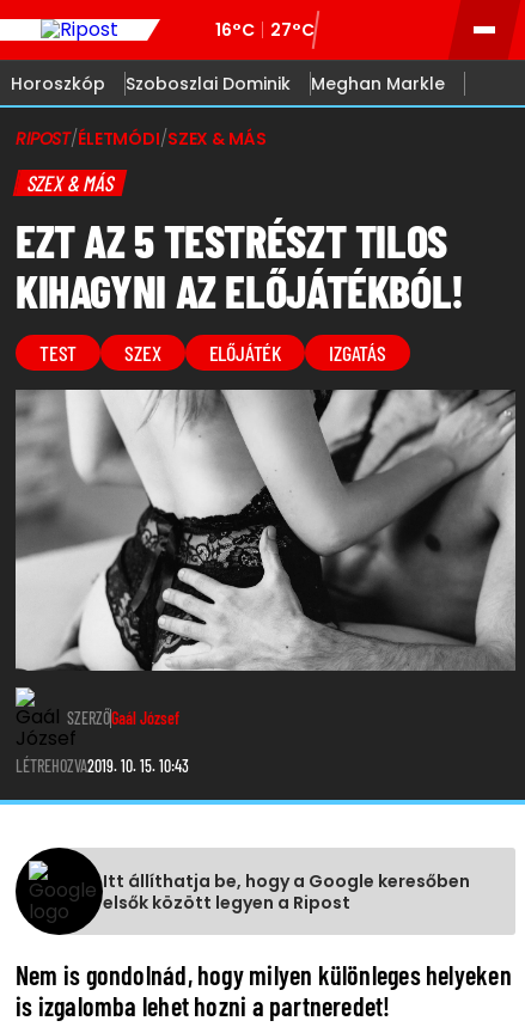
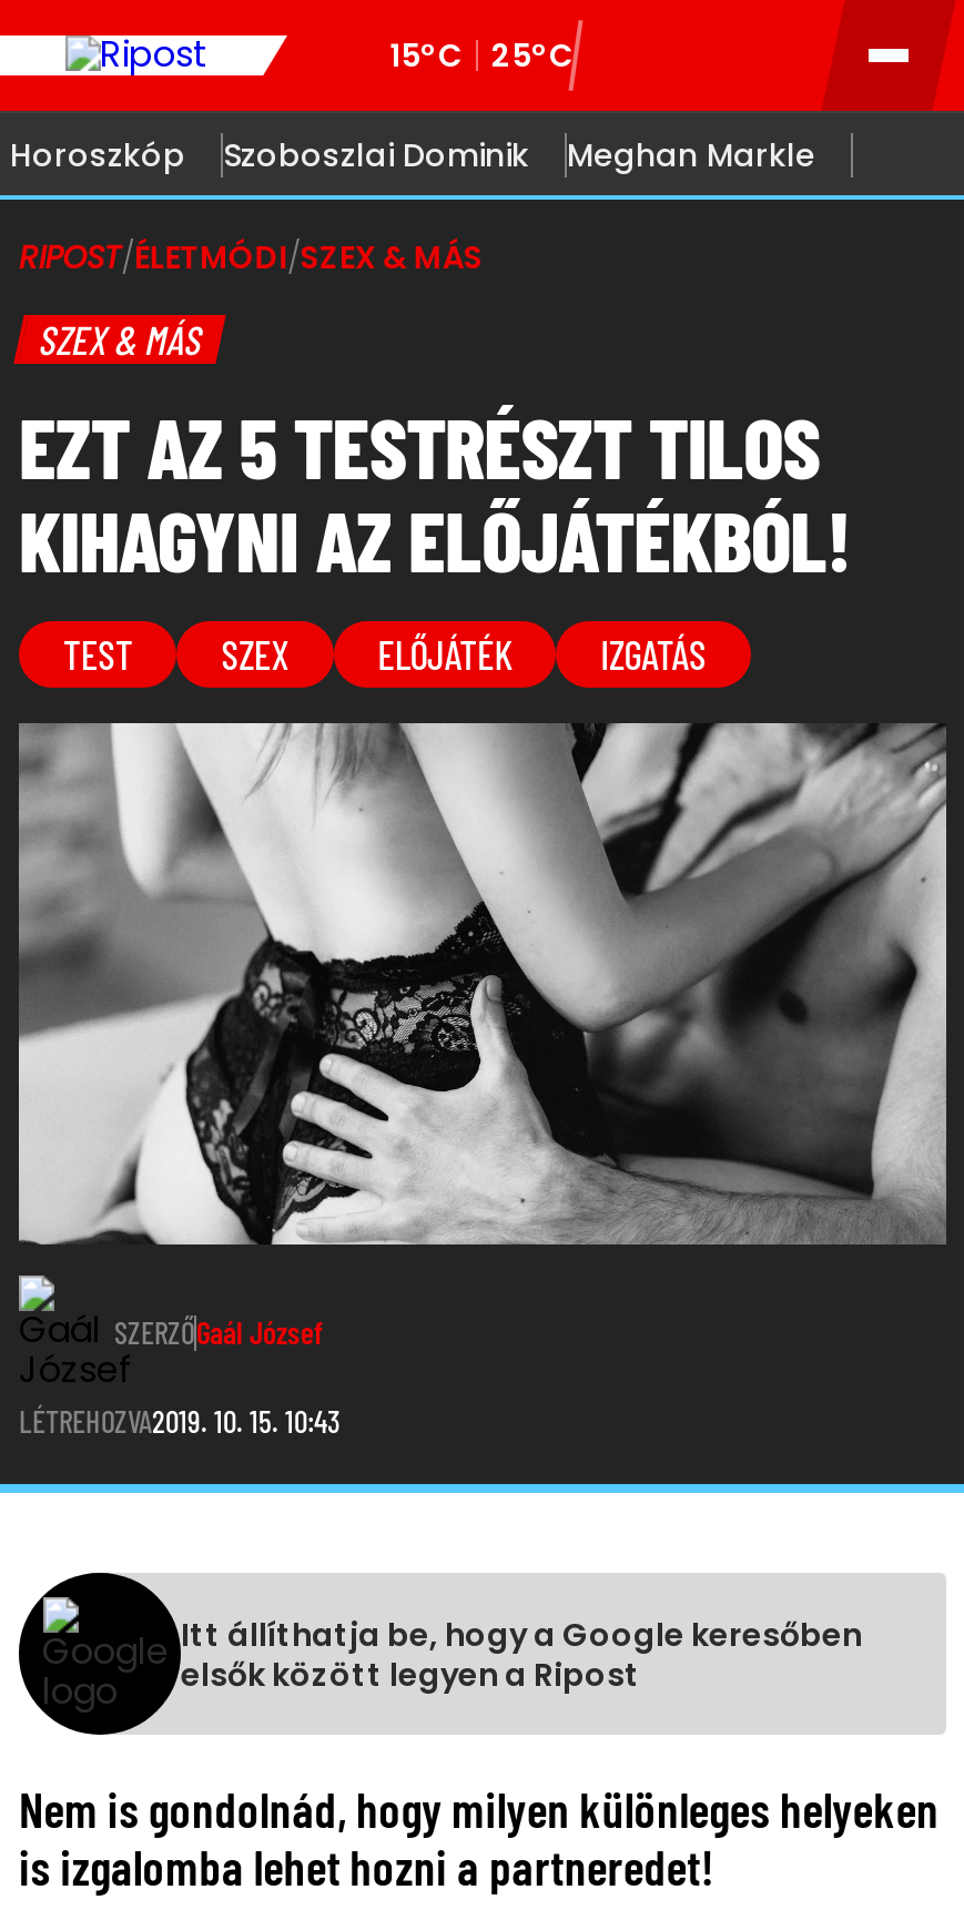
[215,18,315,42] 16°C | 27°C -> [389,33,574,78] 15°C | 25°C

